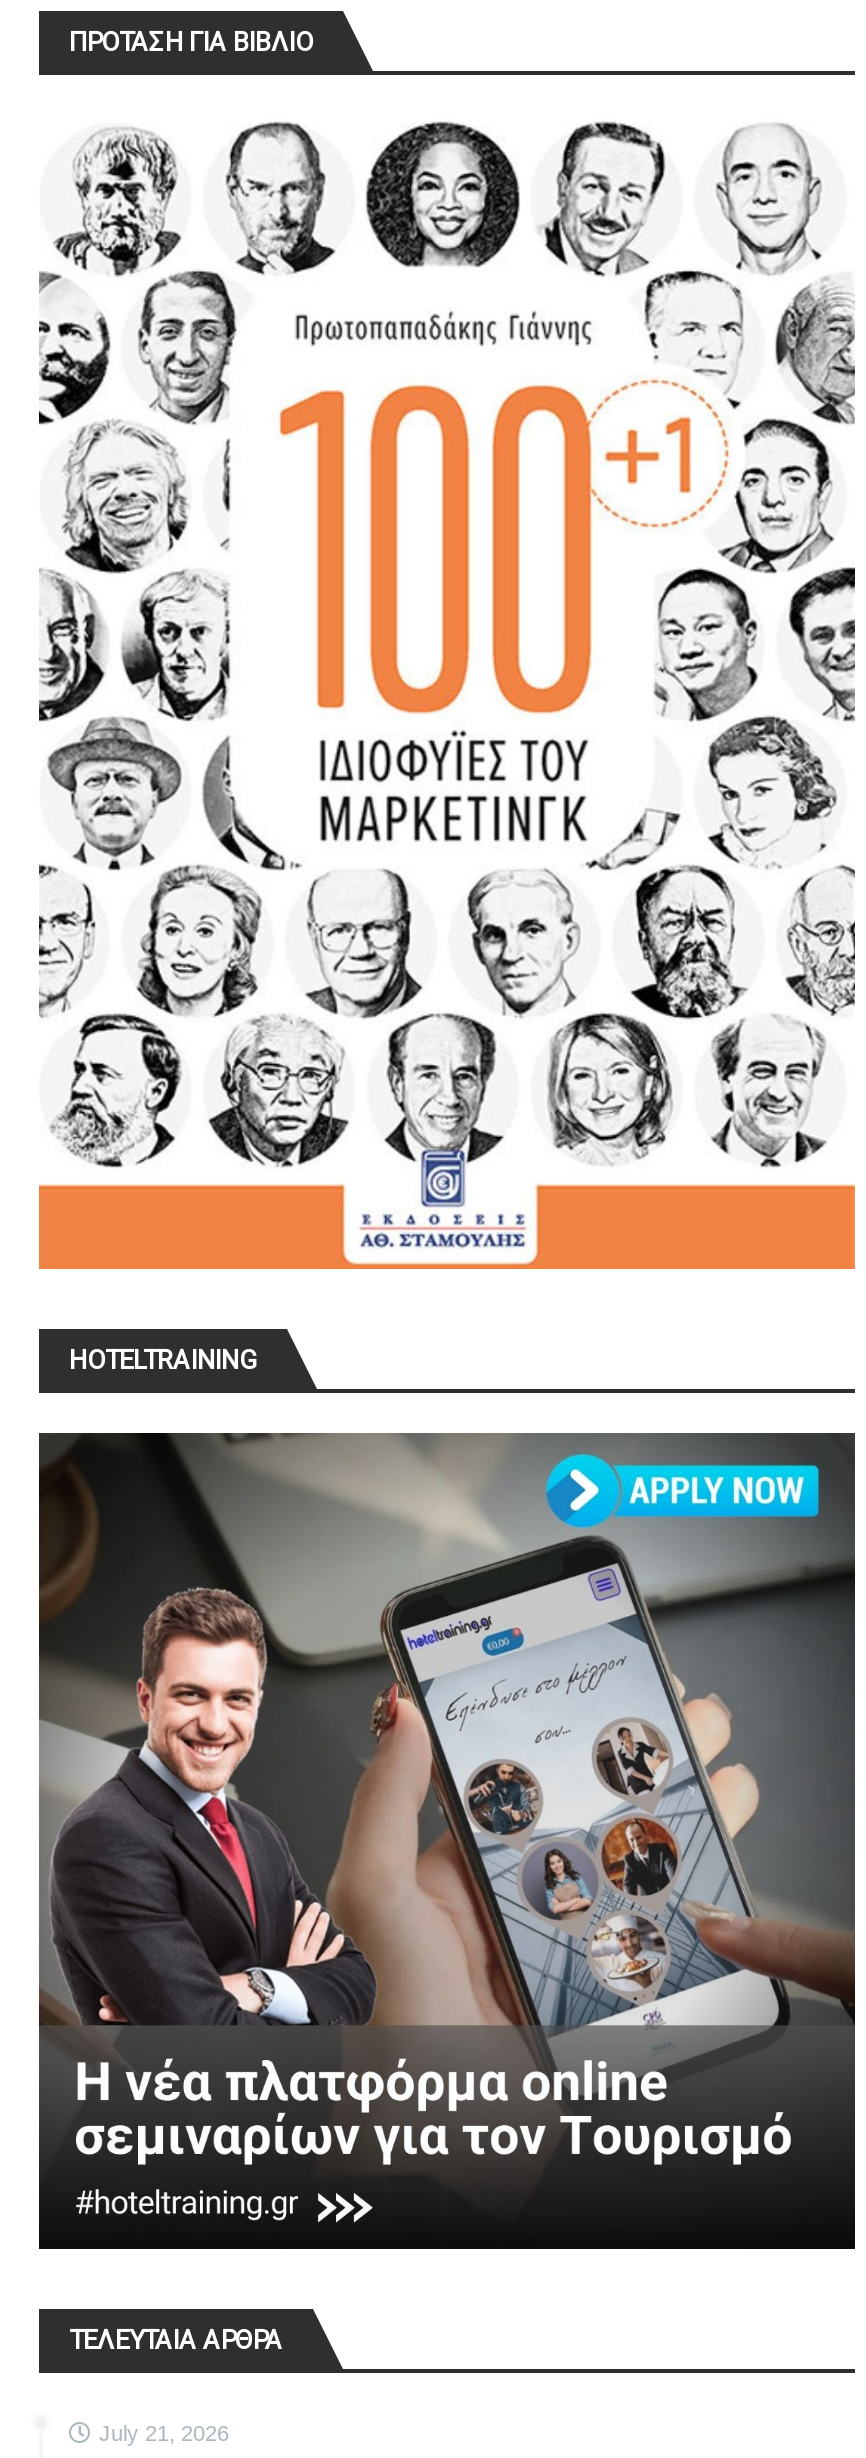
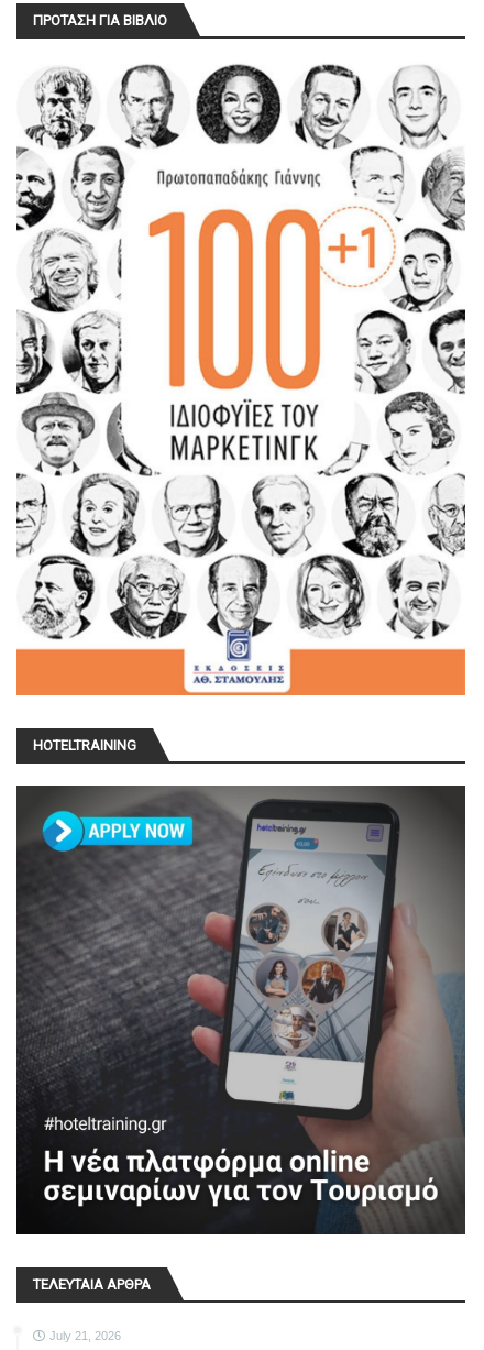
[39,1435,855,2247] [image] -> [16,786,465,1234] [image]

